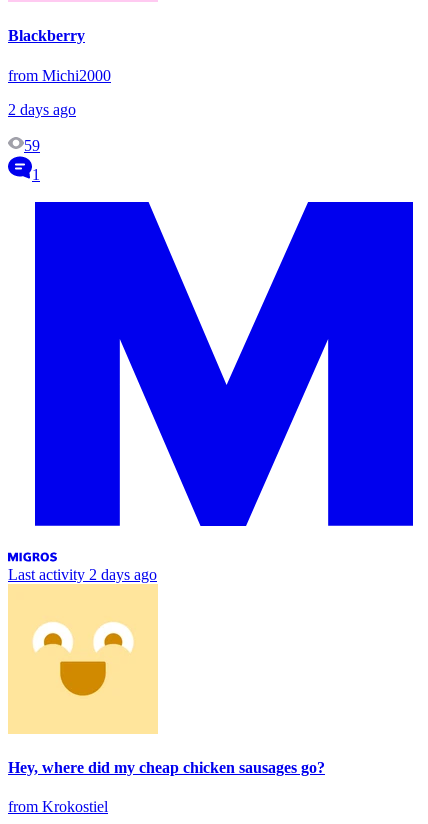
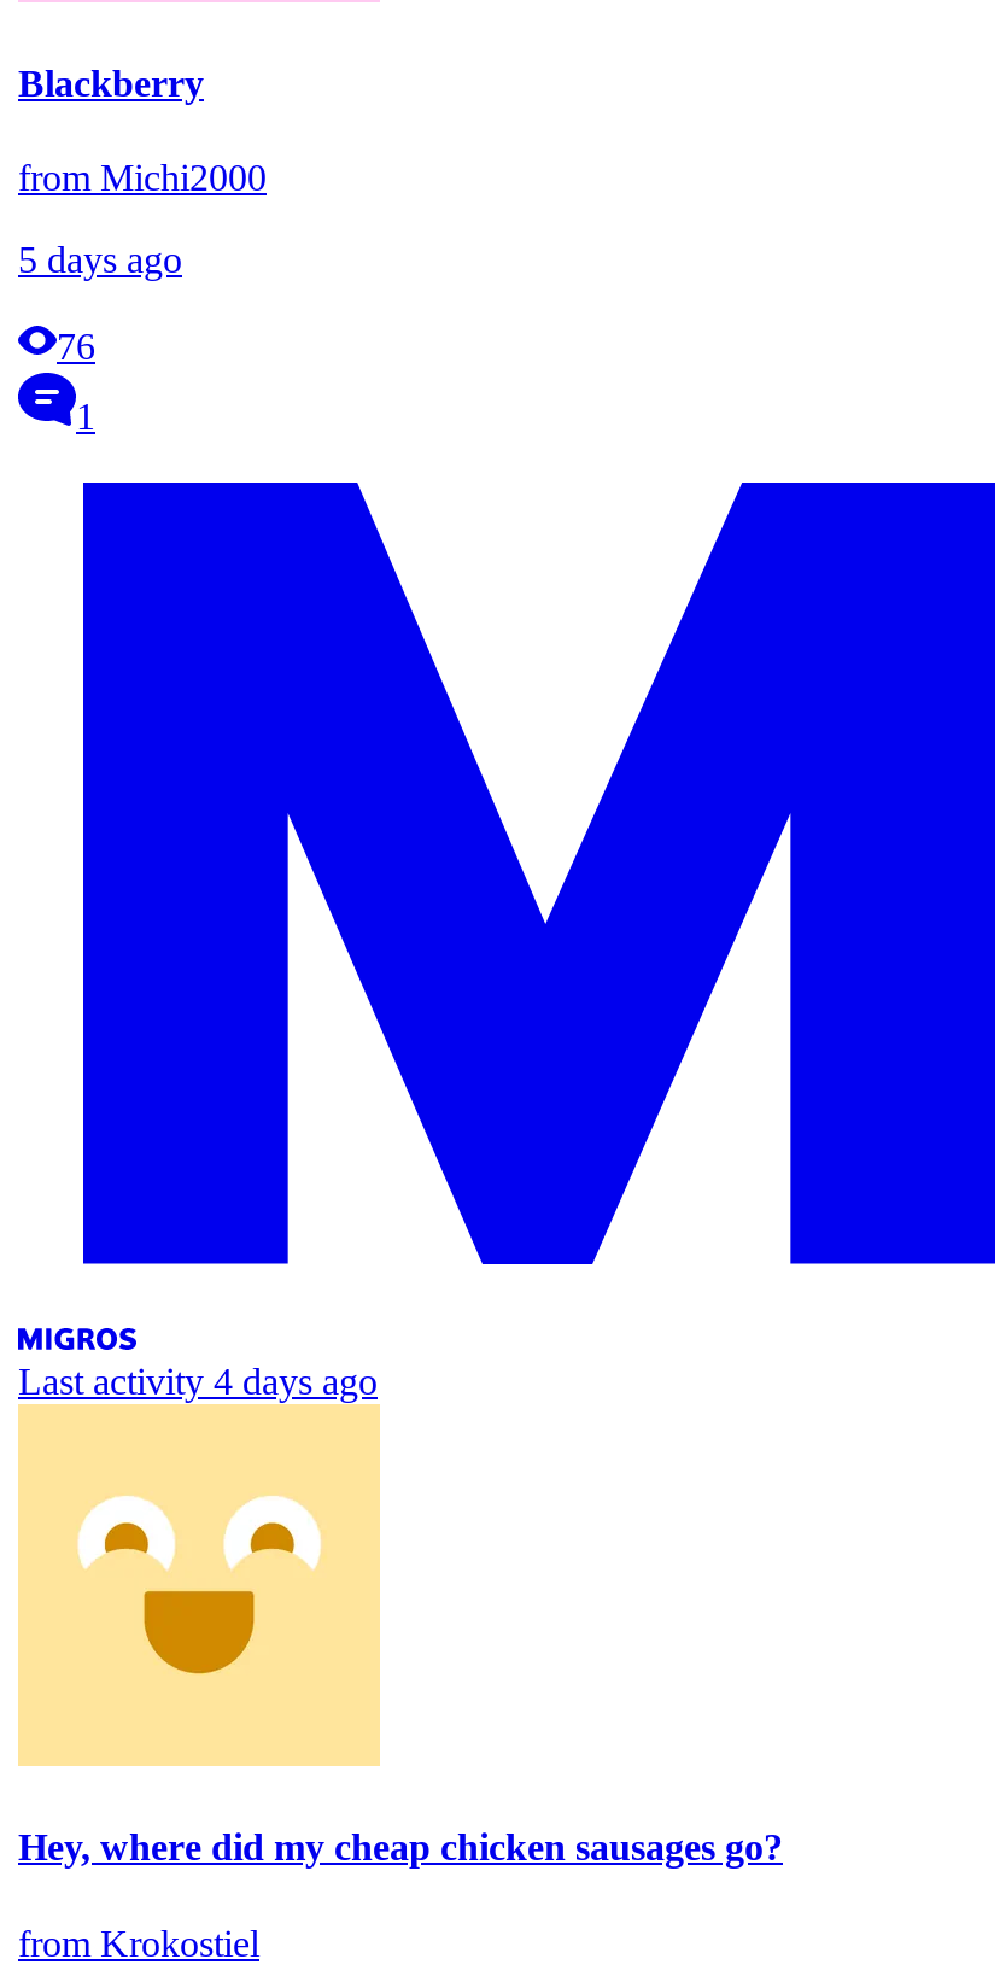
[8,101,76,118] 2 days ago -> [18,239,182,280] 5 days ago
[24,137,40,154] 59 -> [57,326,95,367] 76
[8,566,157,583] Last activity 2 days ago -> [18,1361,378,1402] Last activity 4 days ago

